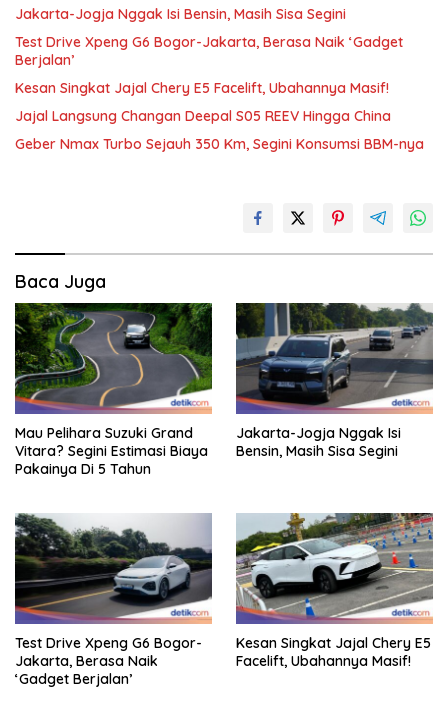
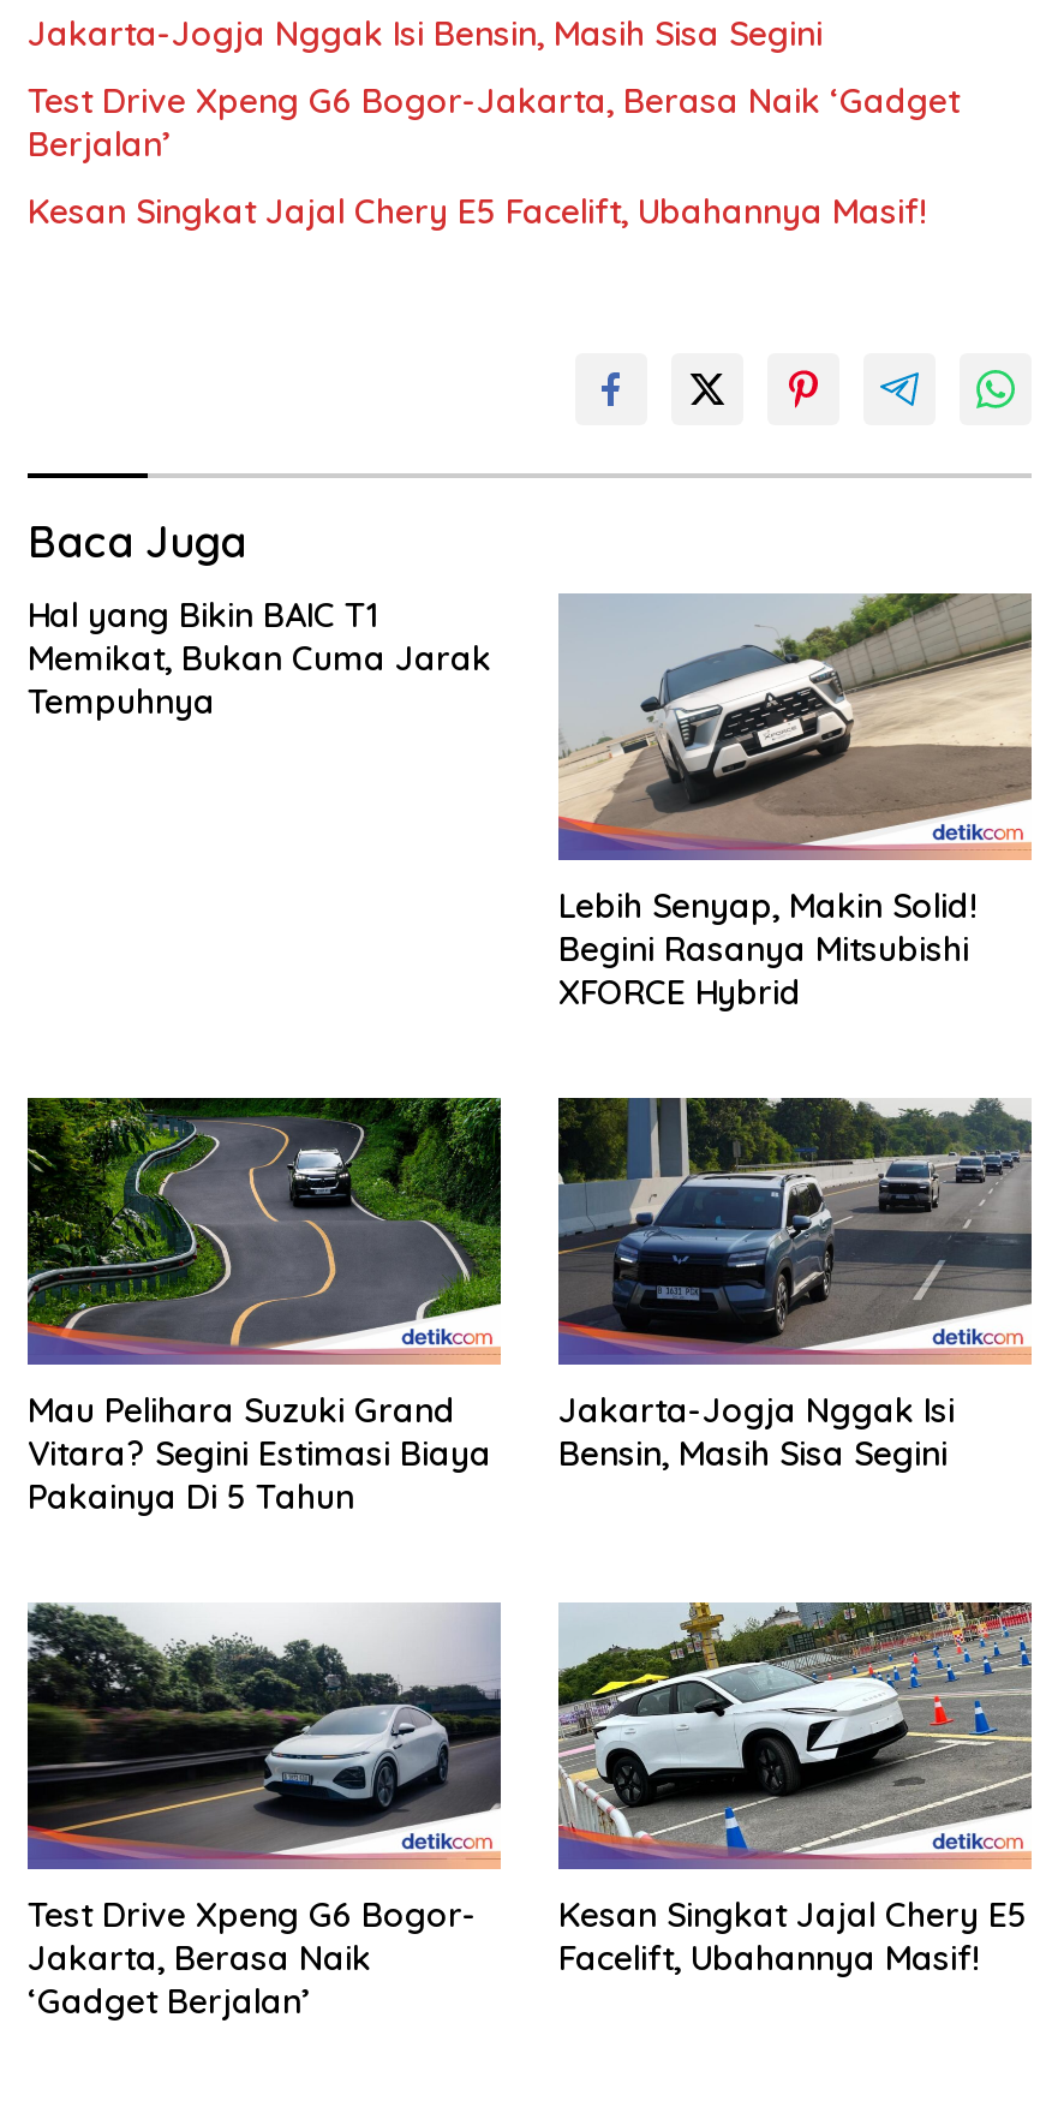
[15,107,424,153] Jajal Langsung Changan Deepal S05 REEV Hingga China | Geber Nmax Turbo Sejauh 350 Km, Segini Konsumsi BBM-nya -> none
moved [15,270,106,293] -> [28,515,246,570]: Baca Juga
none -> [28,591,1032,724] [image] | Hal yang Bikin BAIC T1 | Memikat, Bukan Cuma Jarak | Tempuhnya
none -> [558,757,1032,1014] [image] | Lebih Senyap, Makin Solid! | Begini Rasanya Mitsubishi | XFORCE Hybrid

